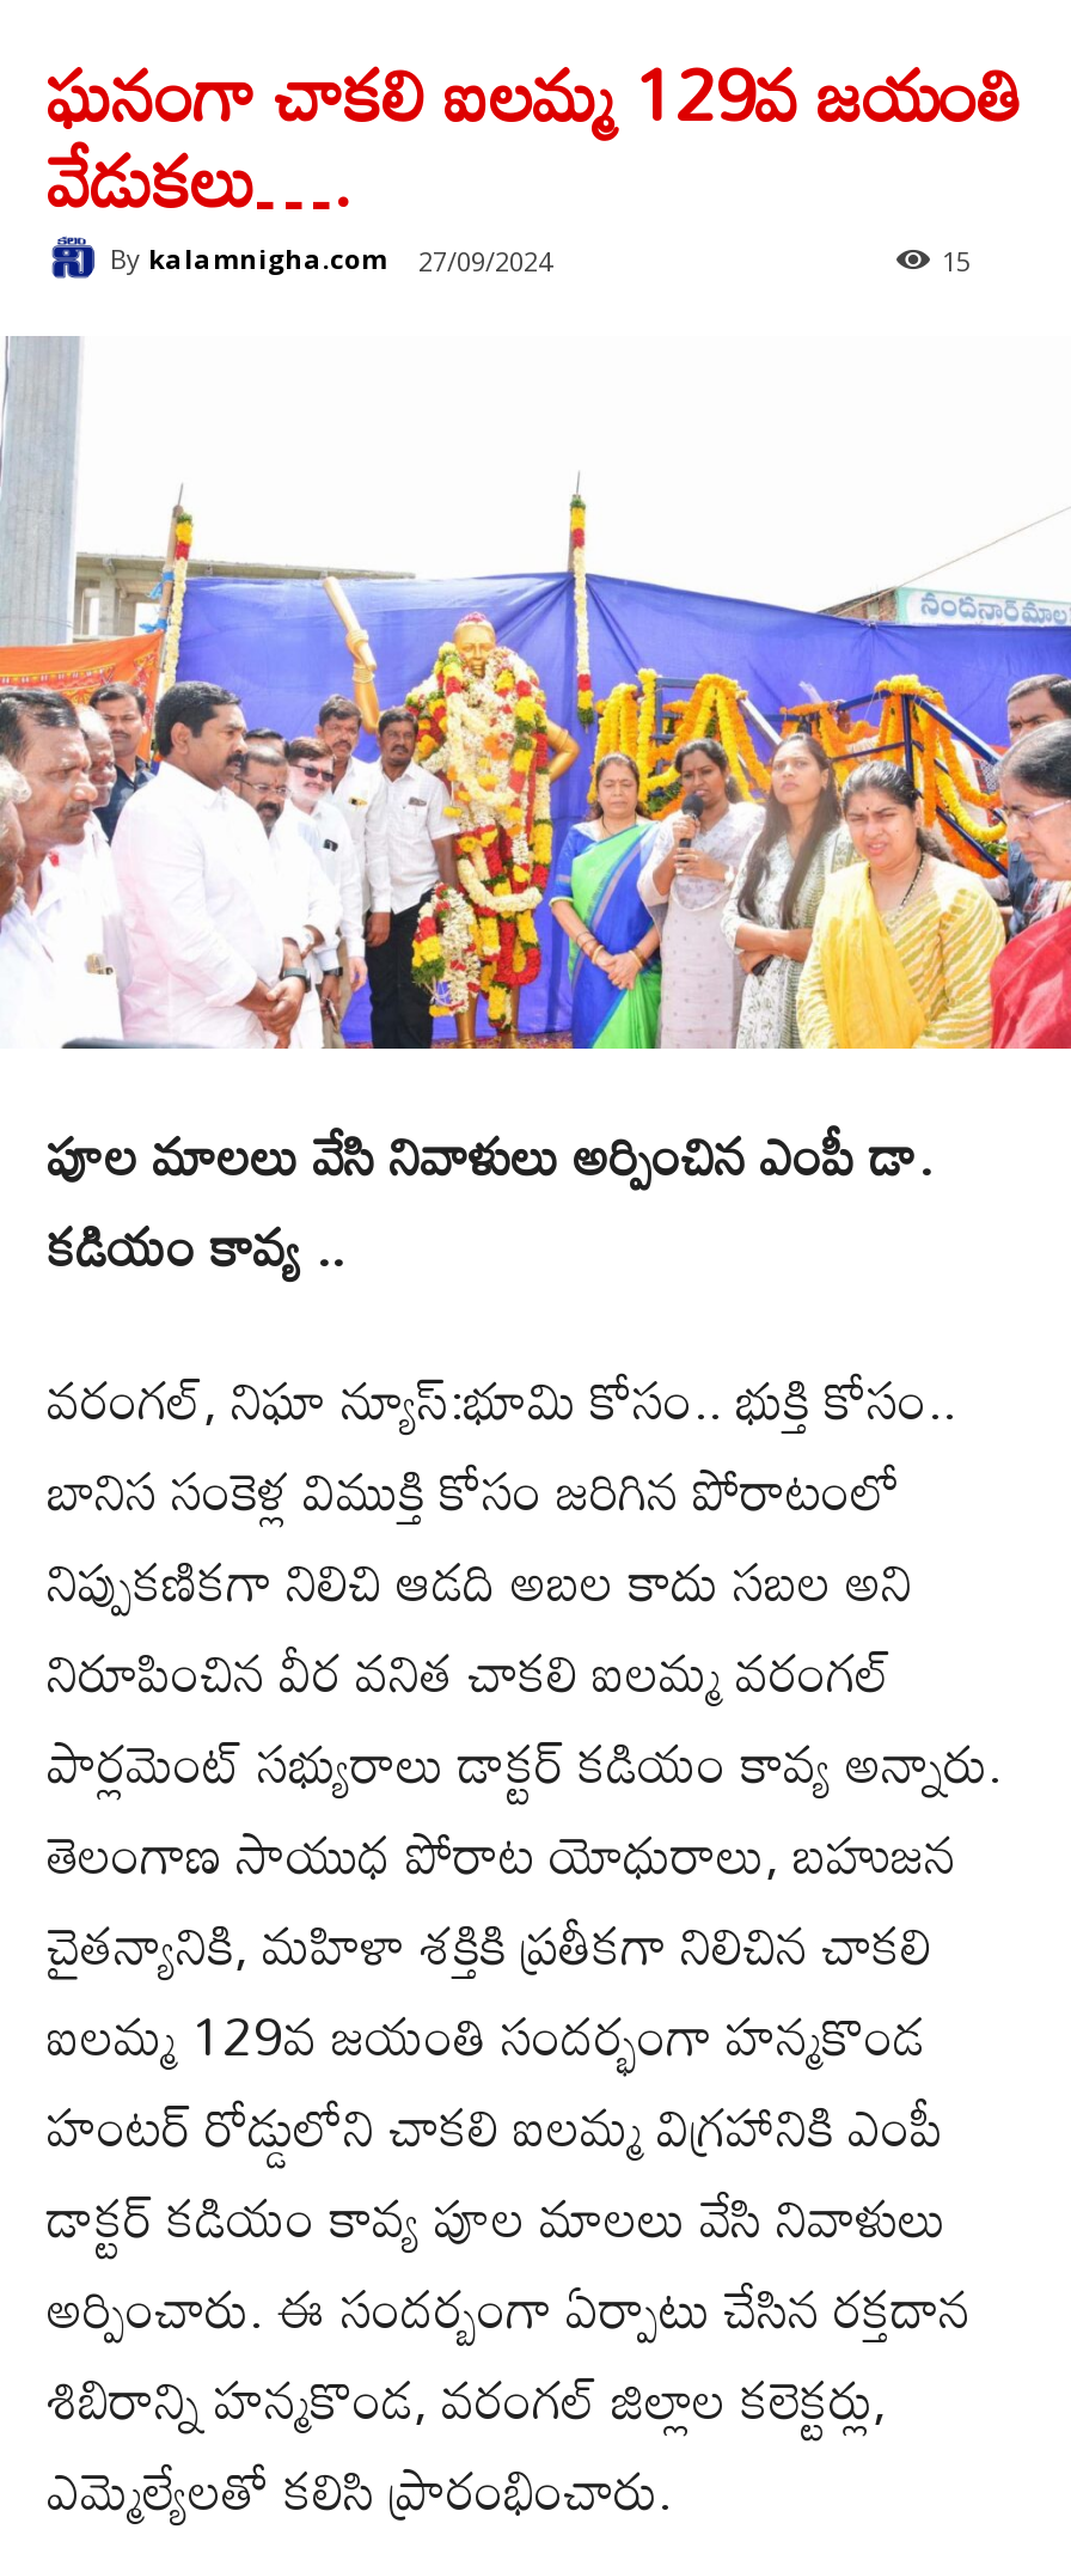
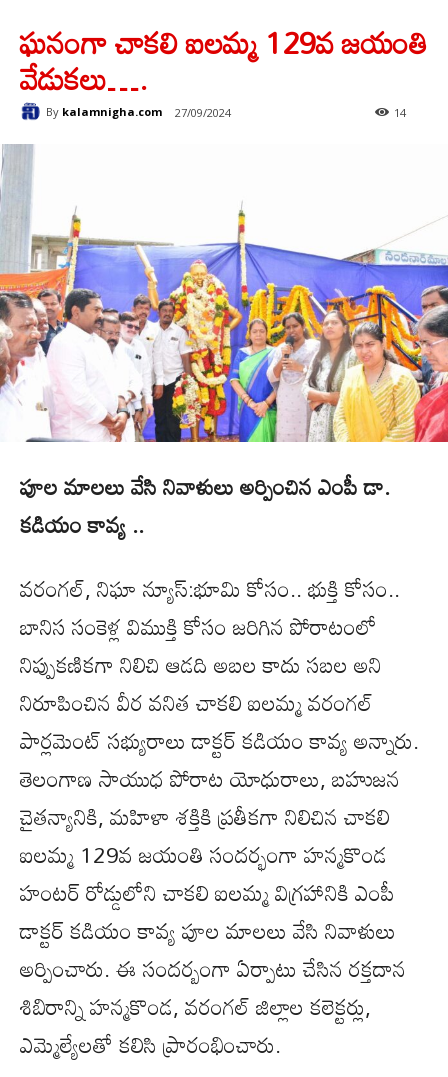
[942,242,971,278] 15 -> [394,105,406,120] 14

